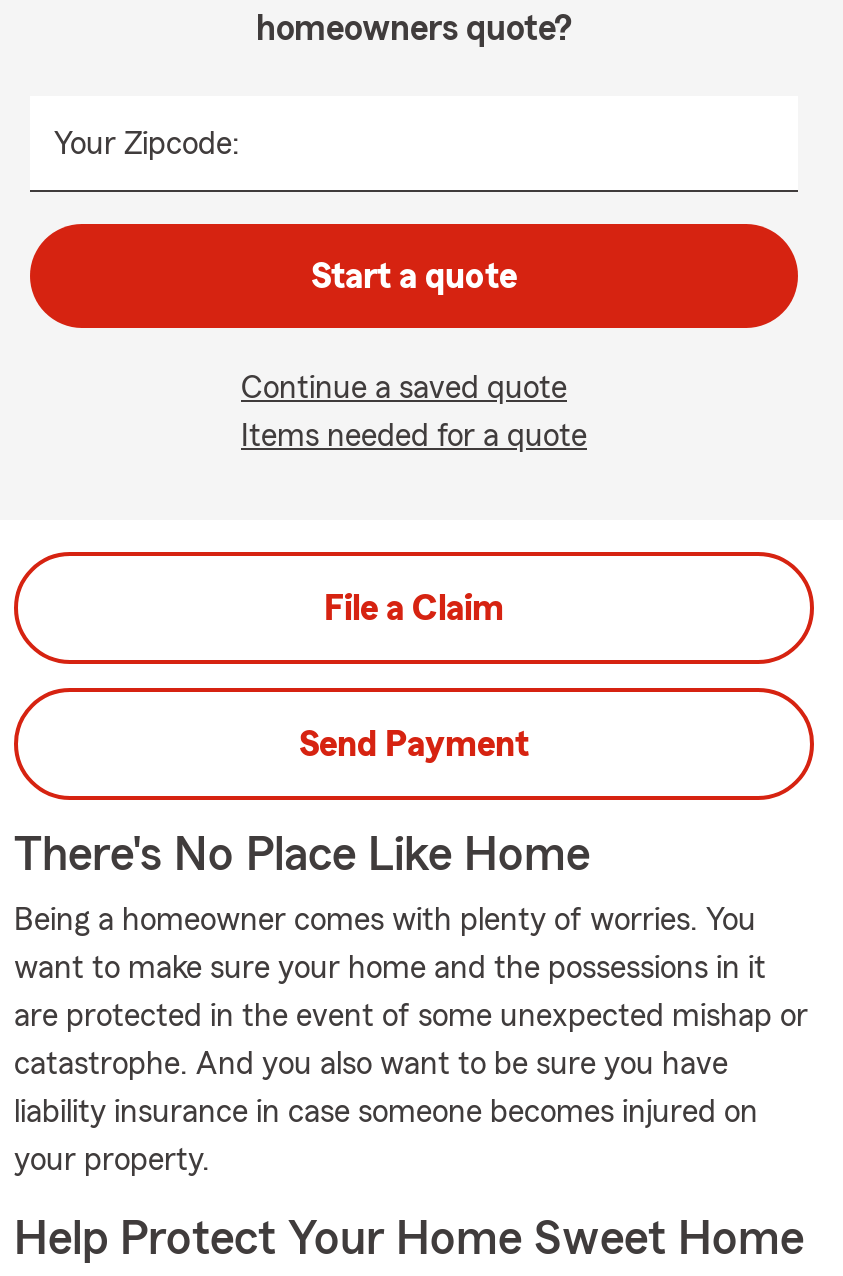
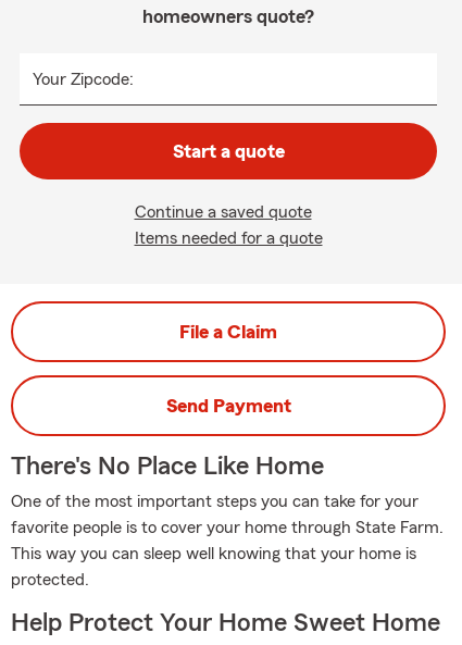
[14,904,808,1176] Being a homeowner comes with plenty of worries. You | want to make sure your home and the possessions in it | are protected in the event of some unexpected mishap or | catastrophe. And you also want to be sure you have | liability insurance in case someone becomes injured on | your property. -> [11,493,444,588] One of the most important steps you can take for your | favorite people is to cover your home through State Farm. | This way you can sleep well knowing that your home is | protected.

